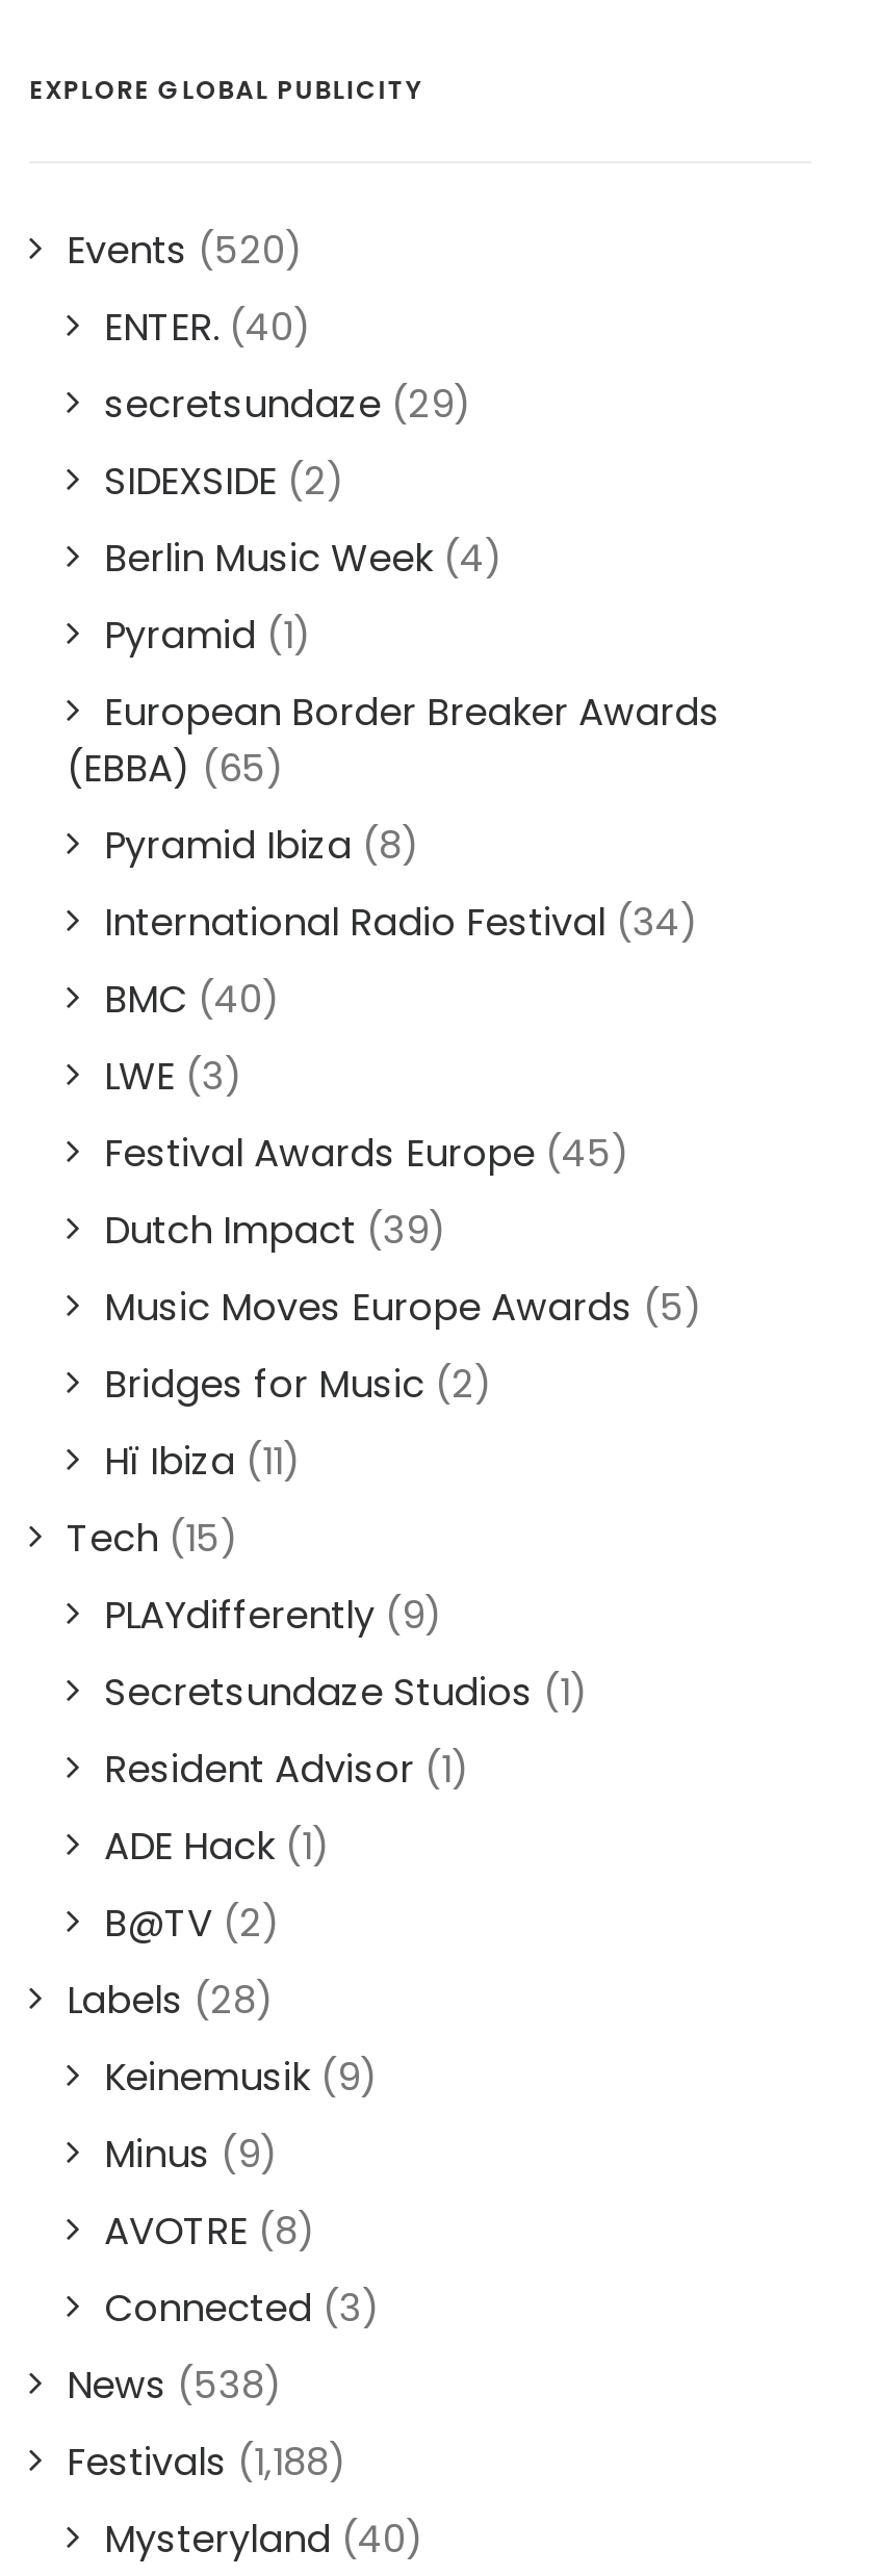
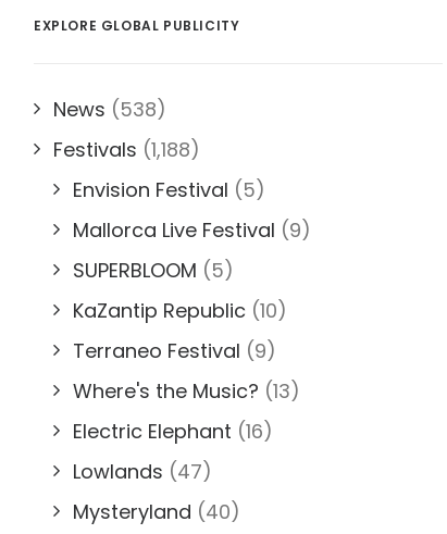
[67,224,720,2334] Events (520) | ENTER. (40) | secretsundaze (29) | SIDEXSIDE (2) | Berlin Music Week (4) | Pyramid (1) | European Border Breaker Awards | (EBBA) (65) | Pyramid Ibiza (8) | International Radio Festival (34) | BMC (40) | LWE (3) | Festival Awards Europe (45) | Dutch Impact (39) | Music Moves Europe Awards (5) | Bridges for Music (2) | Hï Ibiza (11) | Tech (15) | PLAYdifferently (9) | Secretsundaze Studios (1) | Resident Advisor (1) | ADE Hack (1) | B@TV (2) | Labels (28) | Keinemusik (9) | Minus (9) | AVOTRE (8) | Connected (3) -> none
moved [67,2359,347,2488] -> [53,96,200,163]: News (538) | Festivals (1,188)
none -> [73,176,311,485] Envision Festival (5) | Mallorca Live Festival (9) | SUPERBLOOM (5) | KaZantip Republic (10) | Terraneo Festival (9) | Where's the Music? (13) | Electric Elephant (16) | Lowlands (47)

